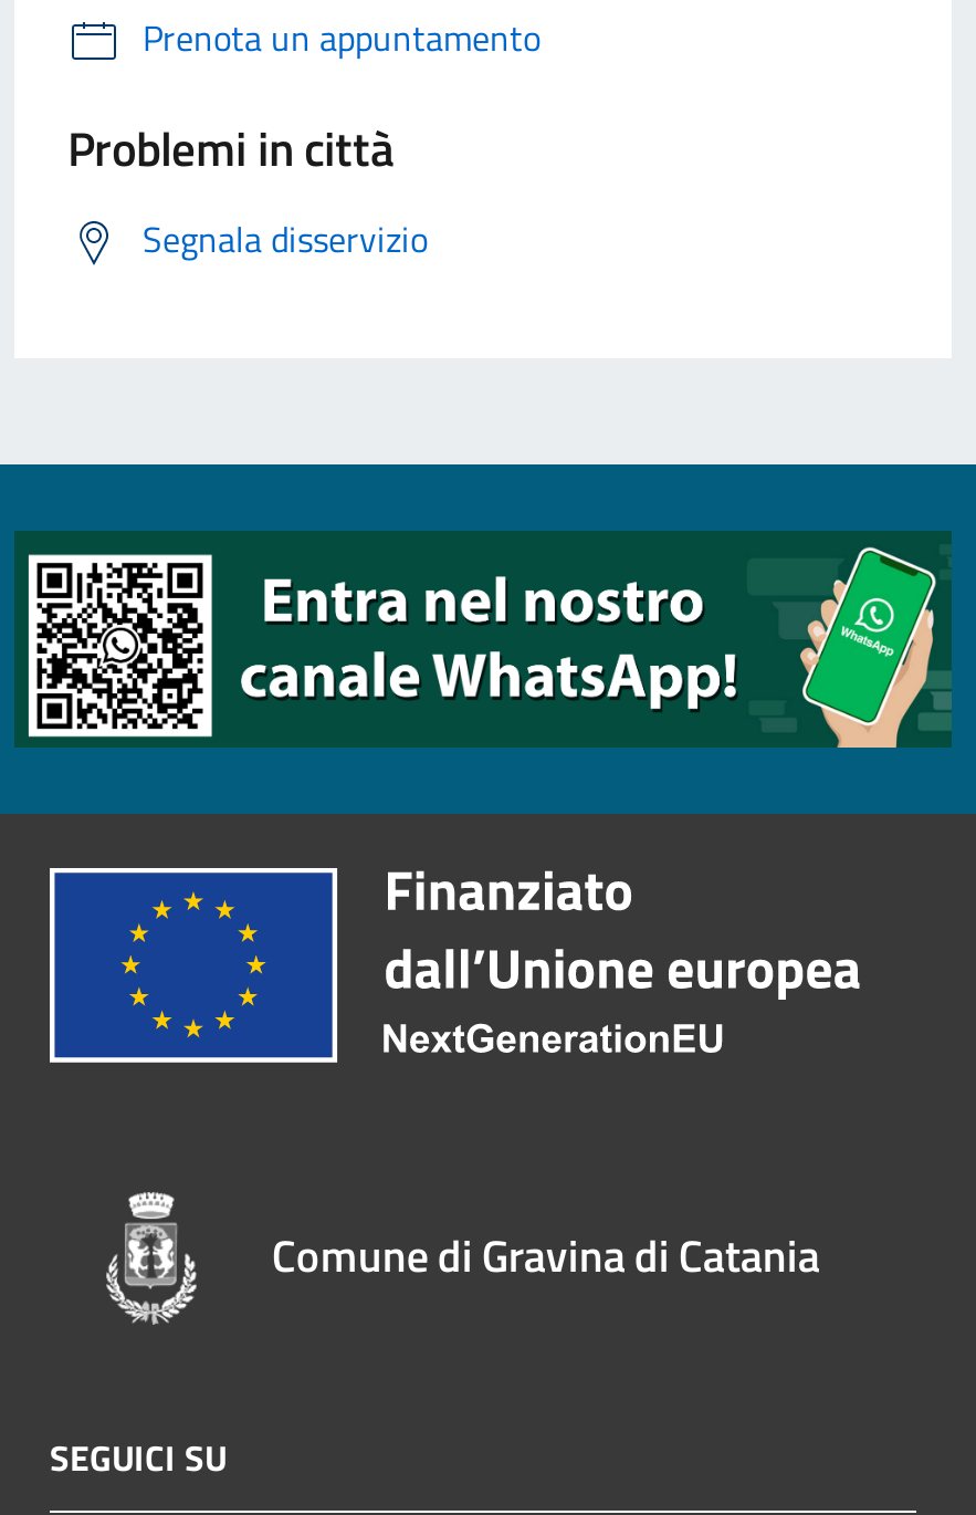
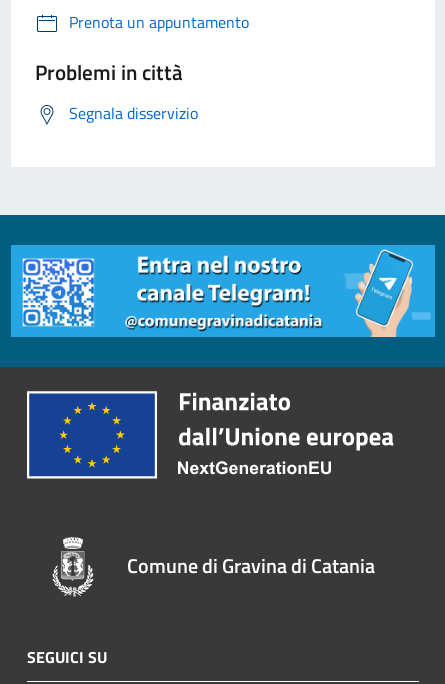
[14,531,952,750] [image] -> [10,244,436,338] [image]

